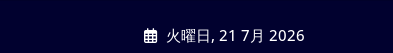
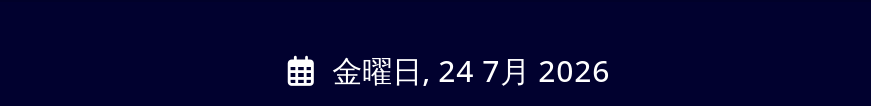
[162,25,305,45] 火曜日, 21 7月 2026 -> [324,51,610,91] 金曜日, 24 7月 2026

